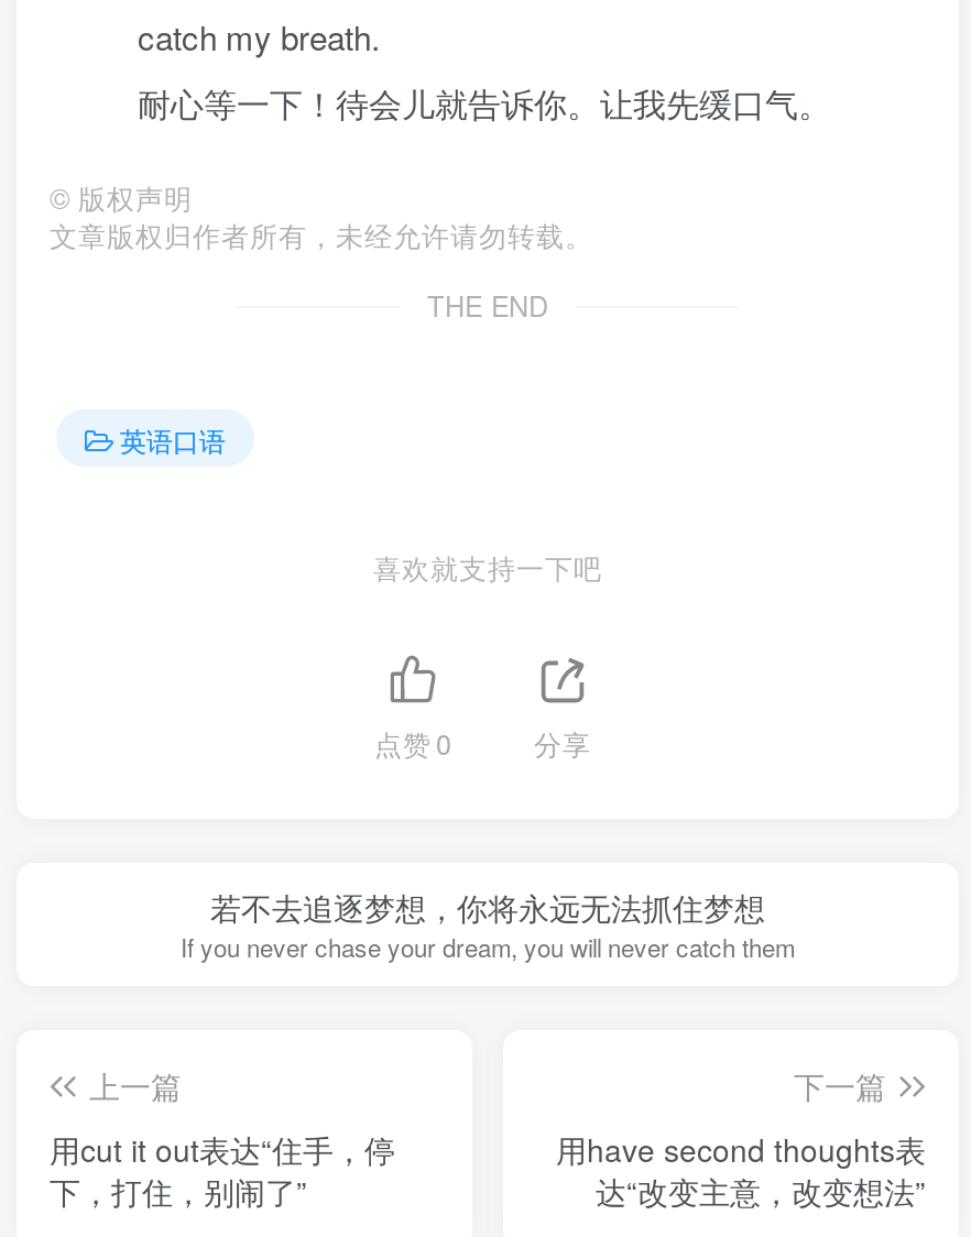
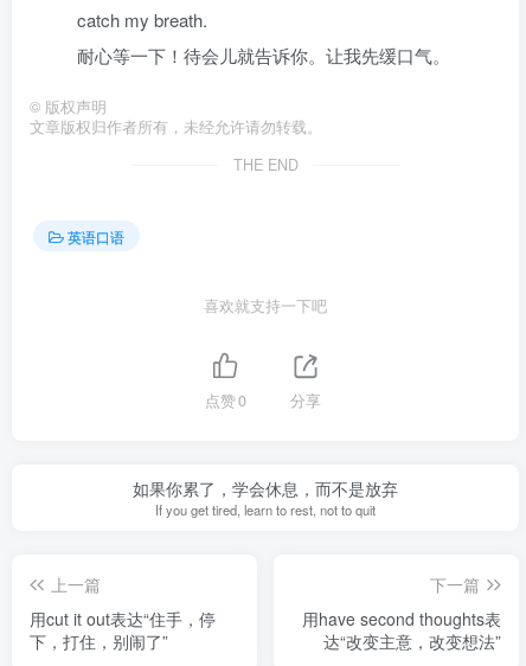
[181,884,795,963] 若不去追逐梦想，你将永远无法抓住梦想 | If you never chase your dream, you will never catch them -> [133,476,398,519] 如果你累了，学会休息，而不是放弃 | If you get tired, learn to rest, not to quit

